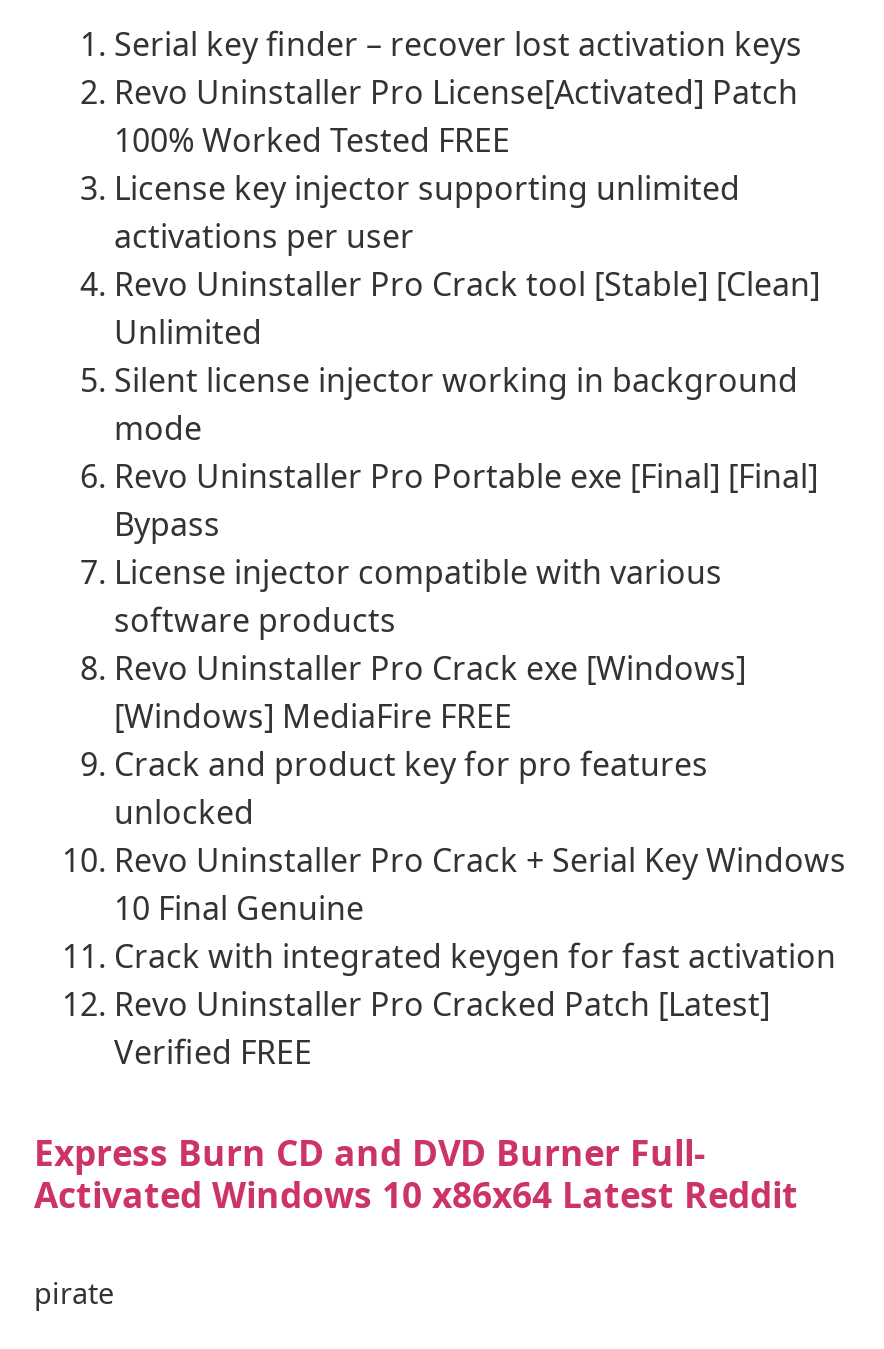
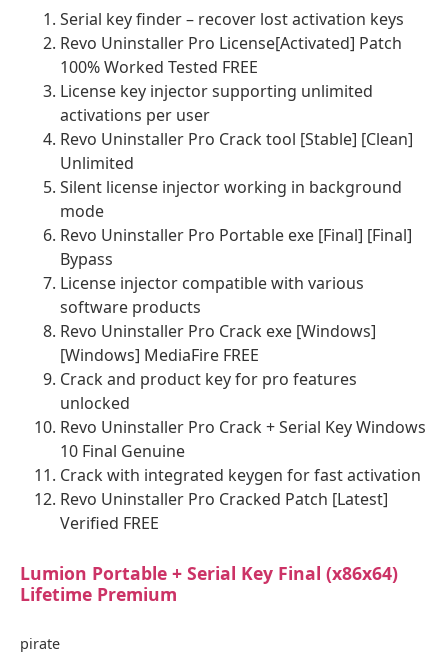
[34,1128,798,1218] Express Burn CD and DVD Burner Full- | Activated Windows 10 x86x64 Latest Reddit -> [20,561,398,606] Lumion Portable + Serial Key Final (x86x64) | Lifetime Premium

